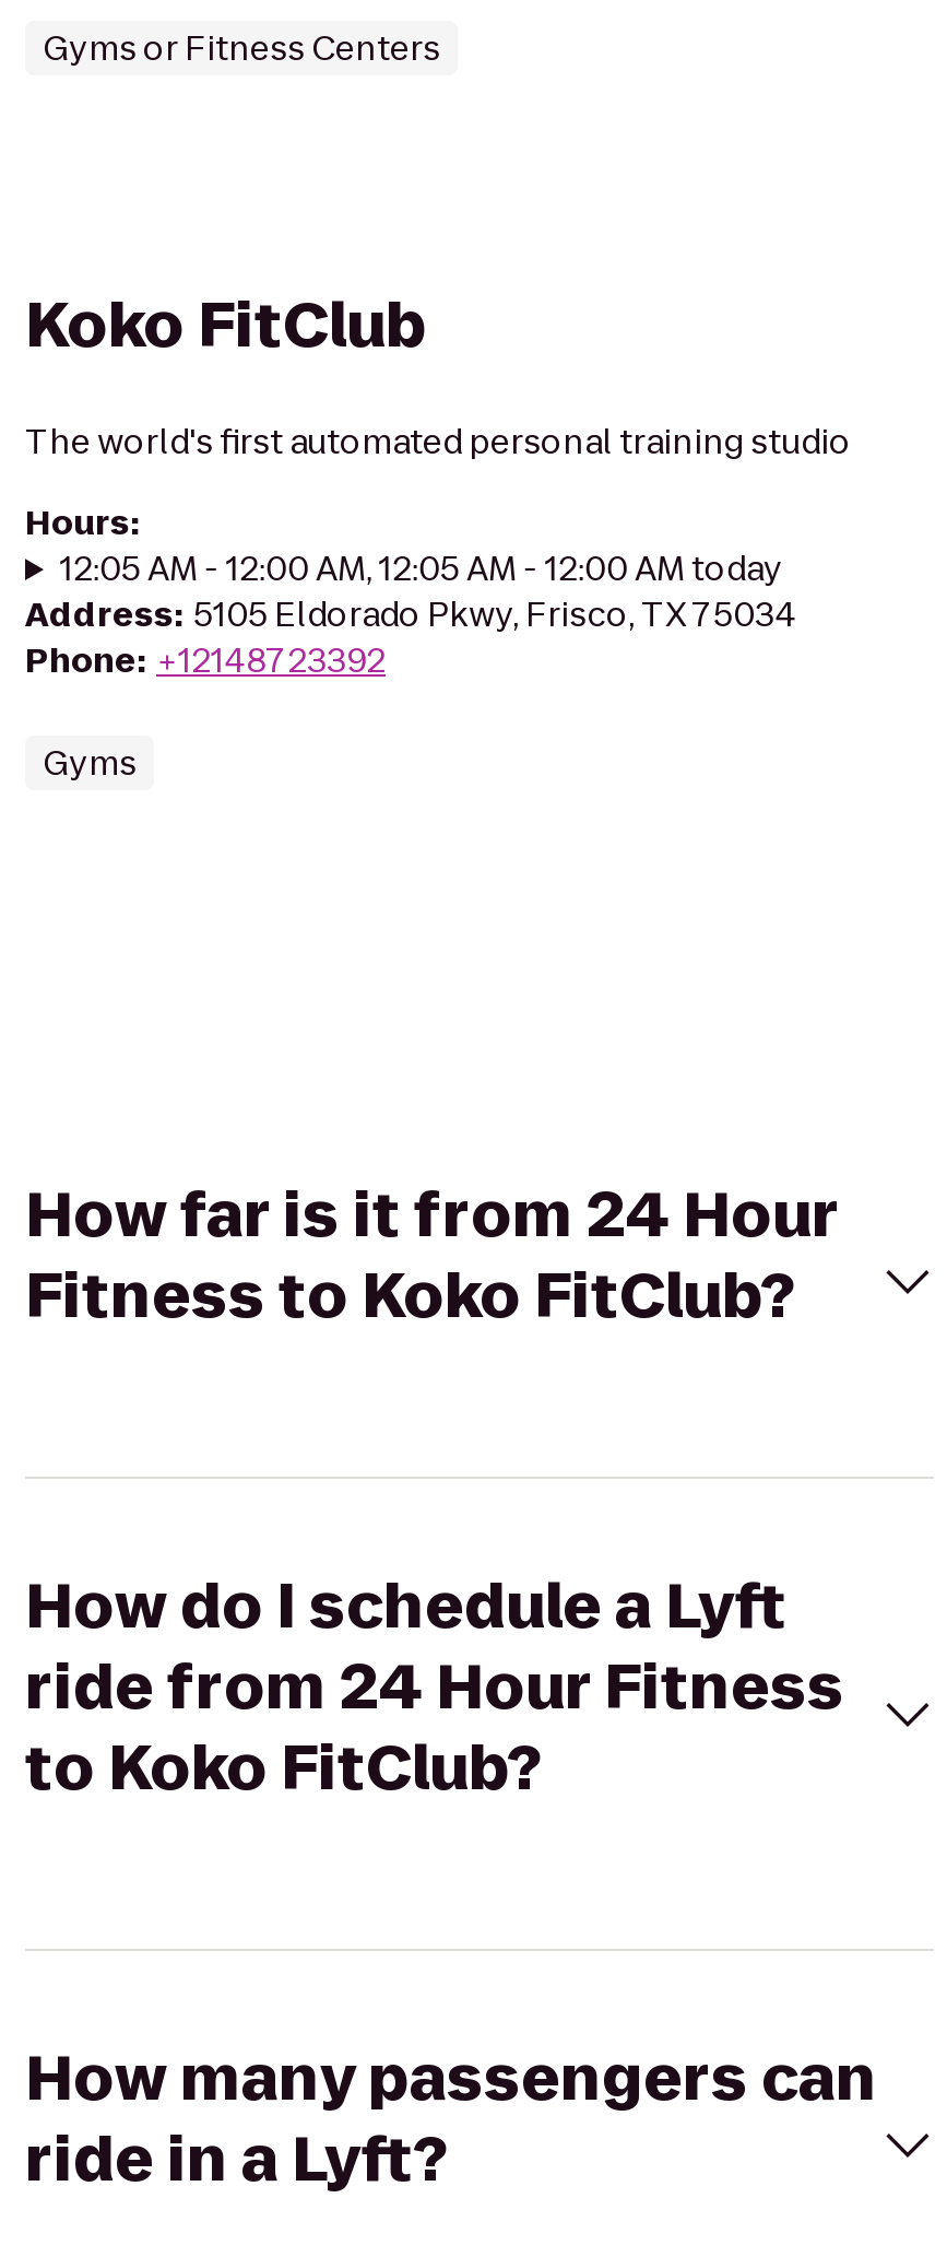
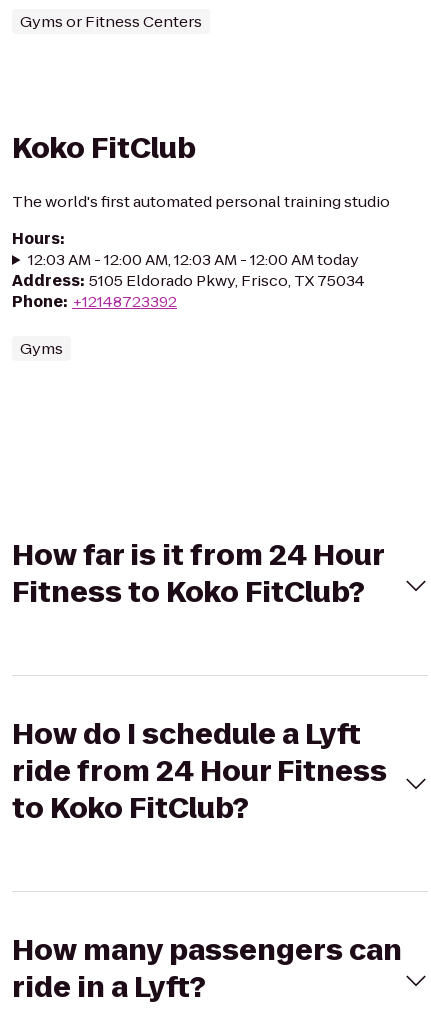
[60,545,783,591] 12:05 AM - 12:00 AM, 12:05 AM - 12:00 AM today -> [28,249,359,270] 12:03 AM - 12:00 AM, 12:03 AM - 12:00 AM today

